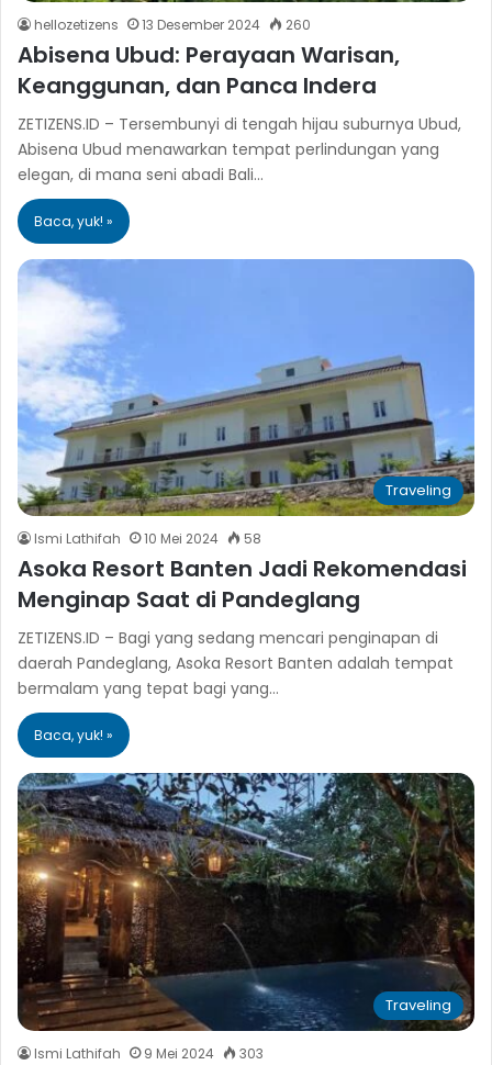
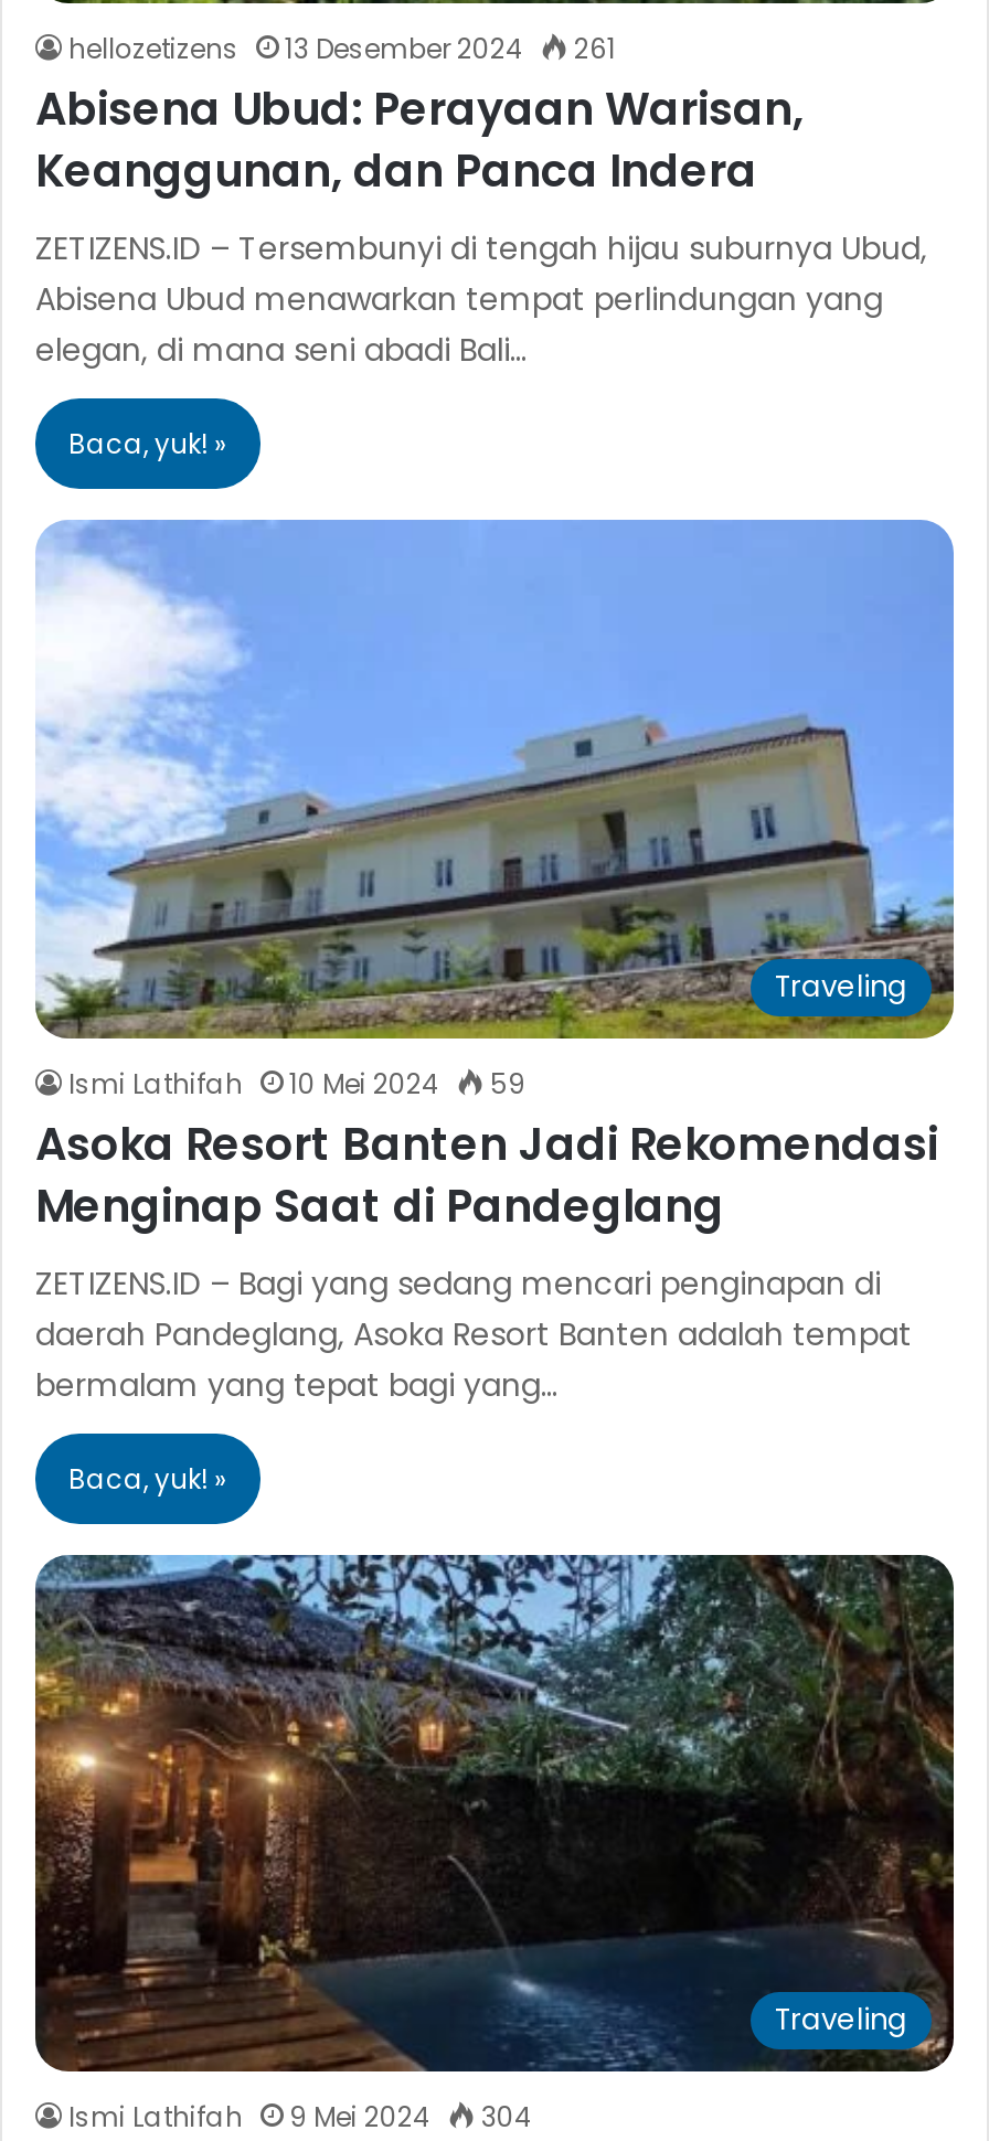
[34,15,311,34] hellozetizens 13 Desember 2024 260 -> [68,30,616,68] hellozetizens 13 Desember 2024 261
[34,529,261,548] Ismi Lathifah 10 Mei 2024 58 -> [68,1064,525,1102] Ismi Lathifah 10 Mei 2024 59
[34,1044,264,1063] Ismi Lathifah 9 Mei 2024 303 -> [68,2099,532,2136] Ismi Lathifah 9 Mei 2024 304

